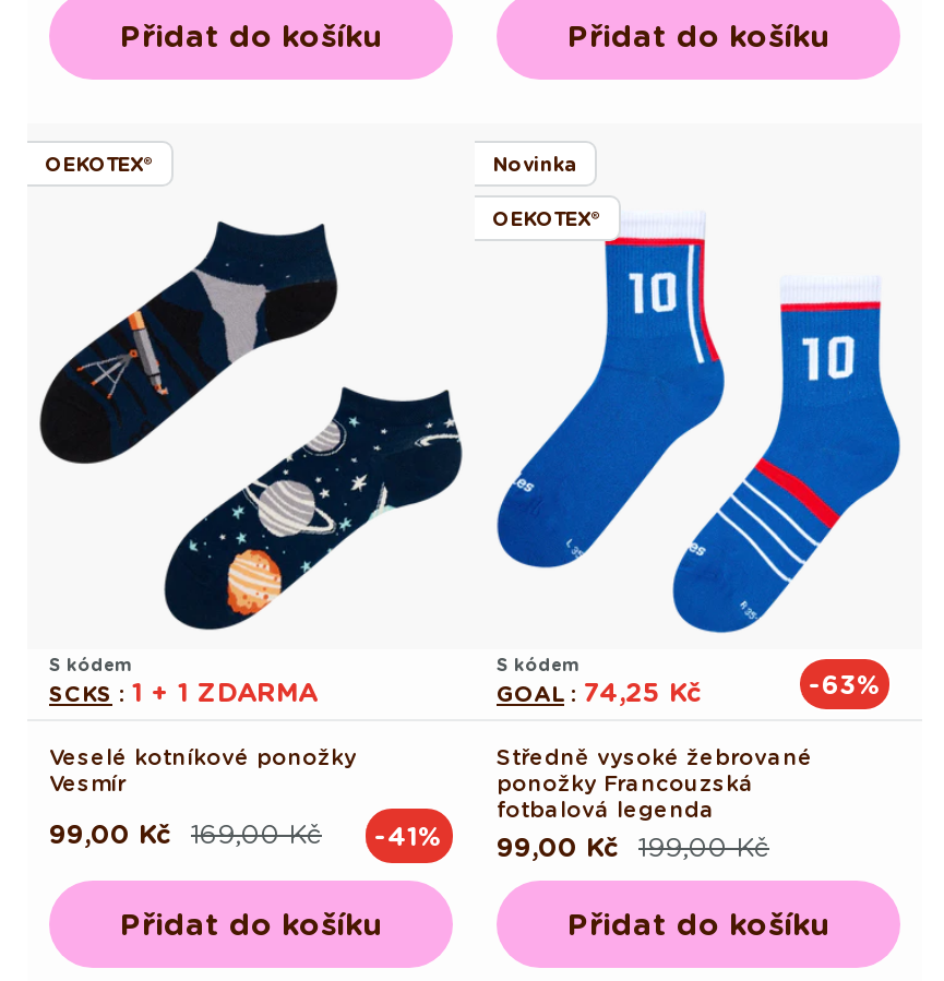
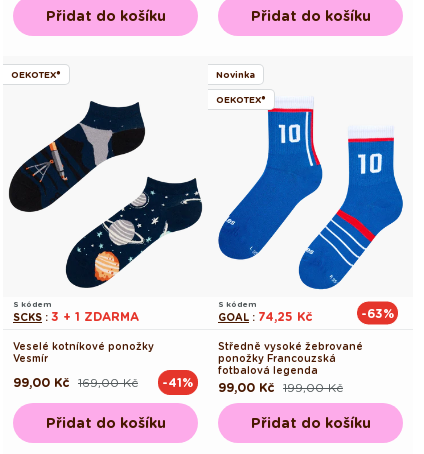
[49,675,318,708] SCKS: 1 + 1 ZDARMA -> [13,309,139,324] SCKS: 3 + 1 ZDARMA

